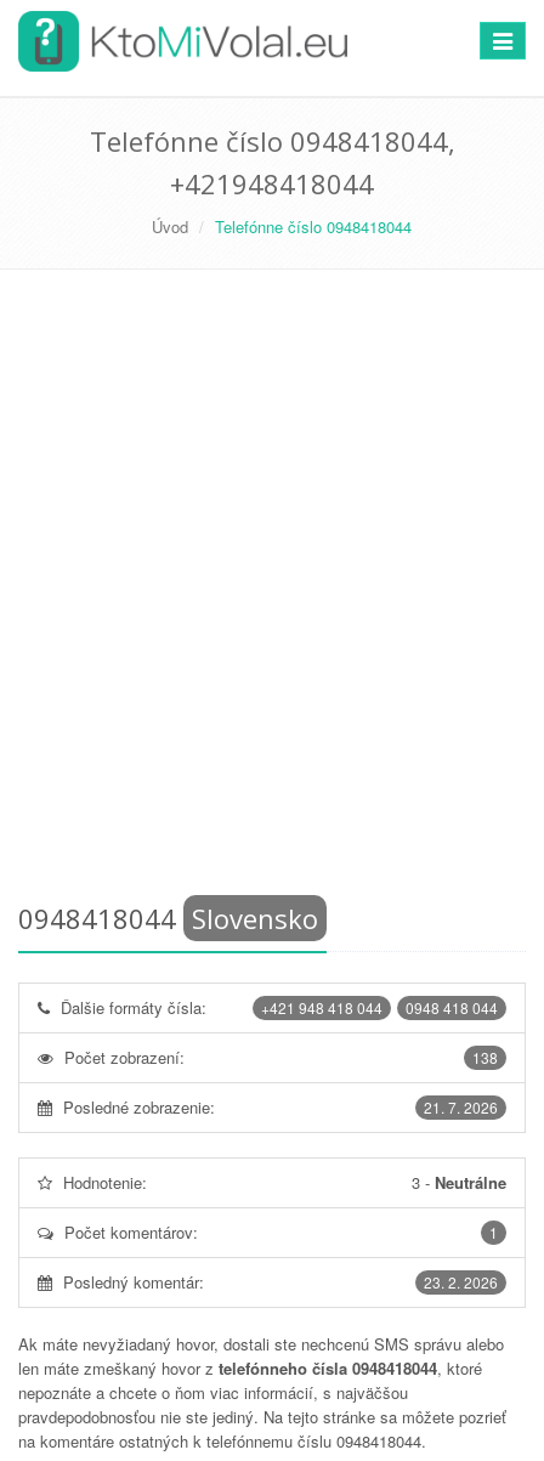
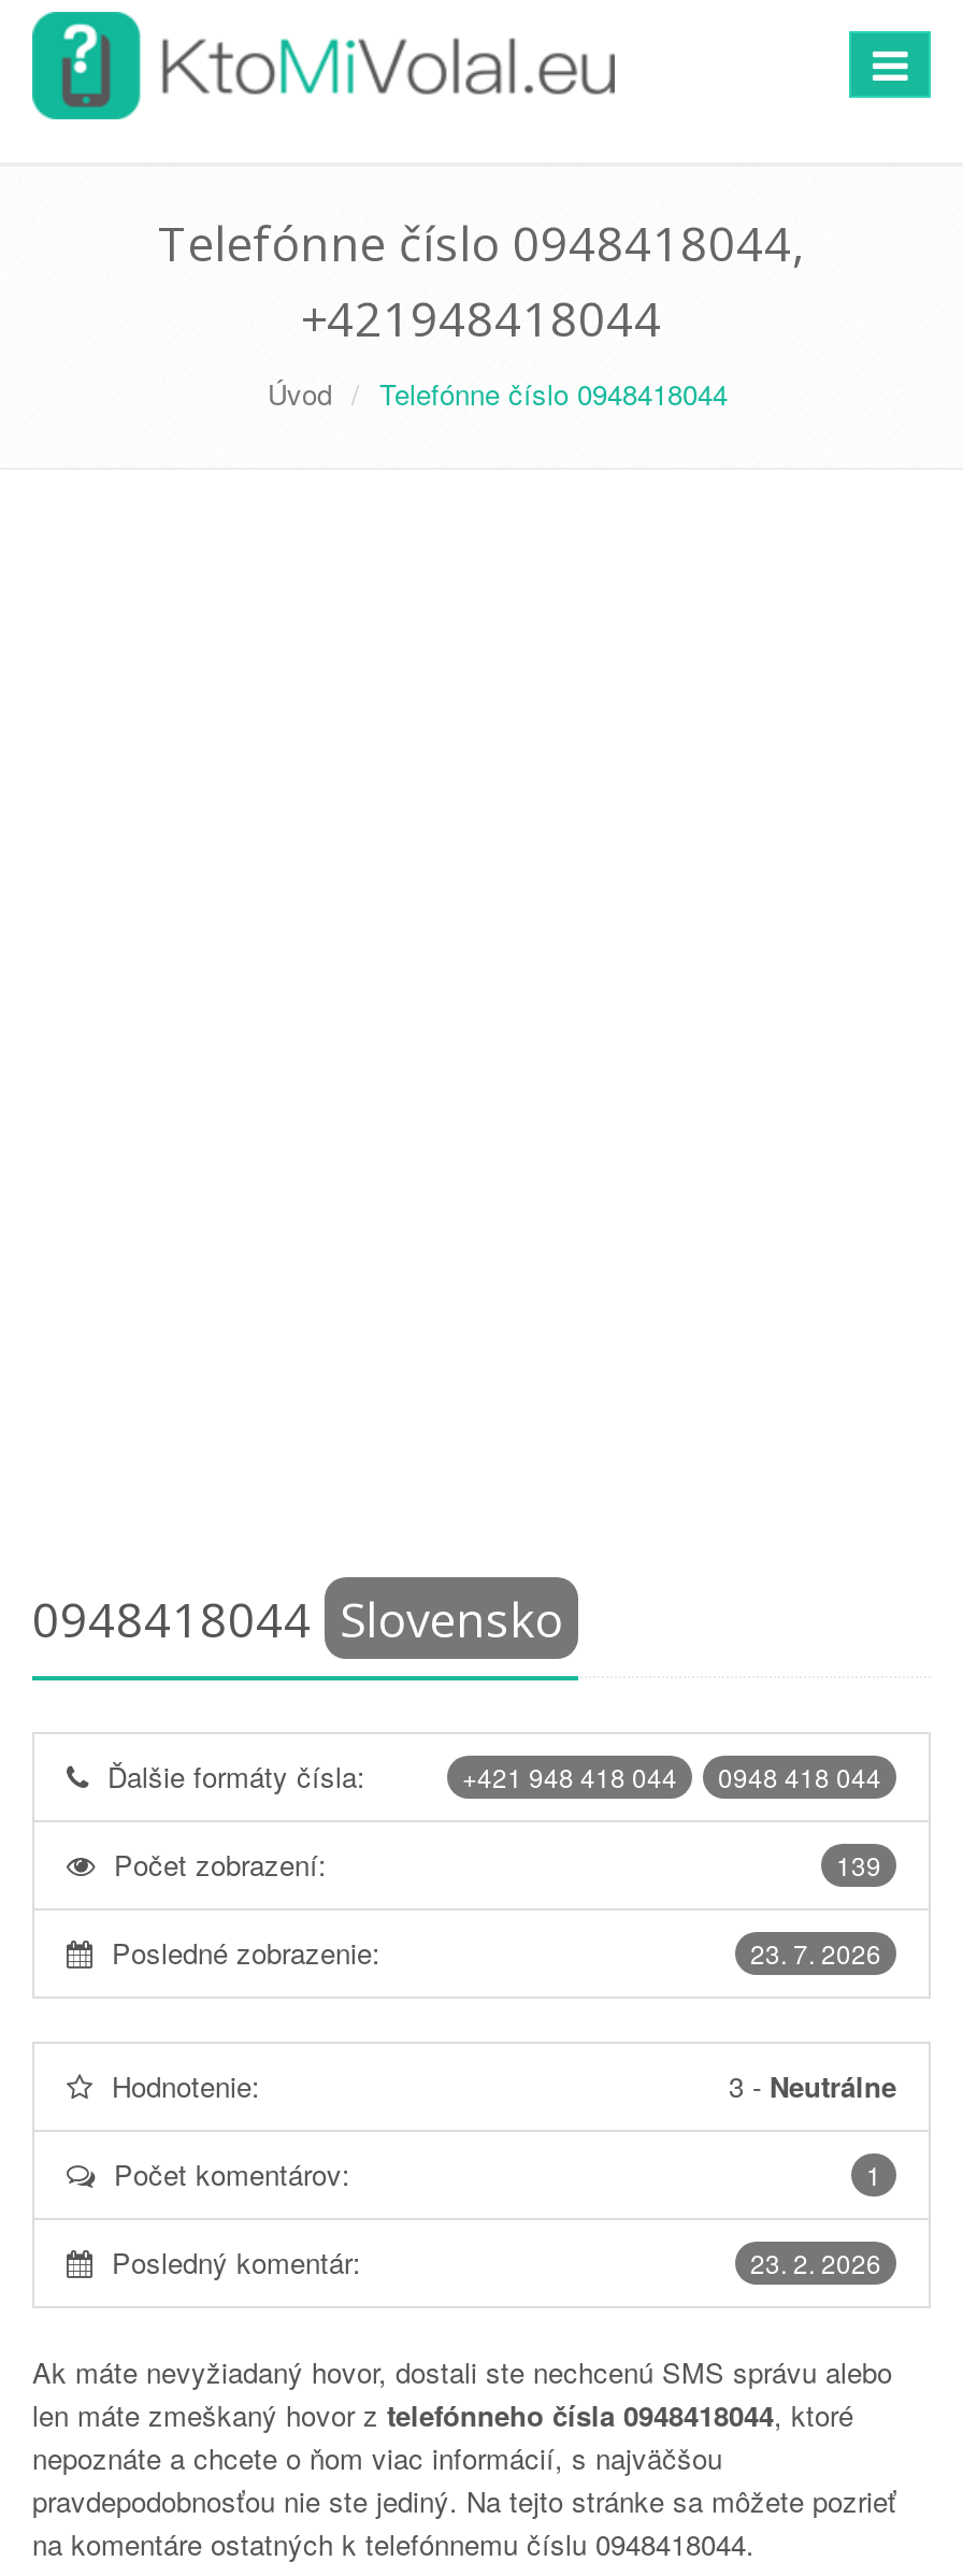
[472,1047,498,1068] 138 -> [836,1846,881,1883] 139
[424,1097,498,1117] 21. 7. 2026 -> [750,1934,881,1971] 23. 7. 2026

